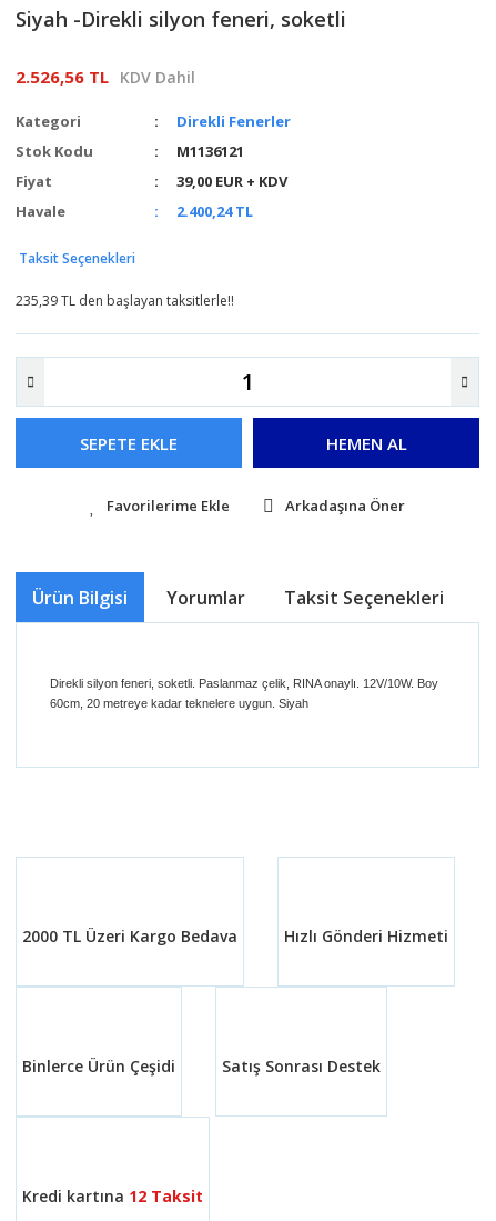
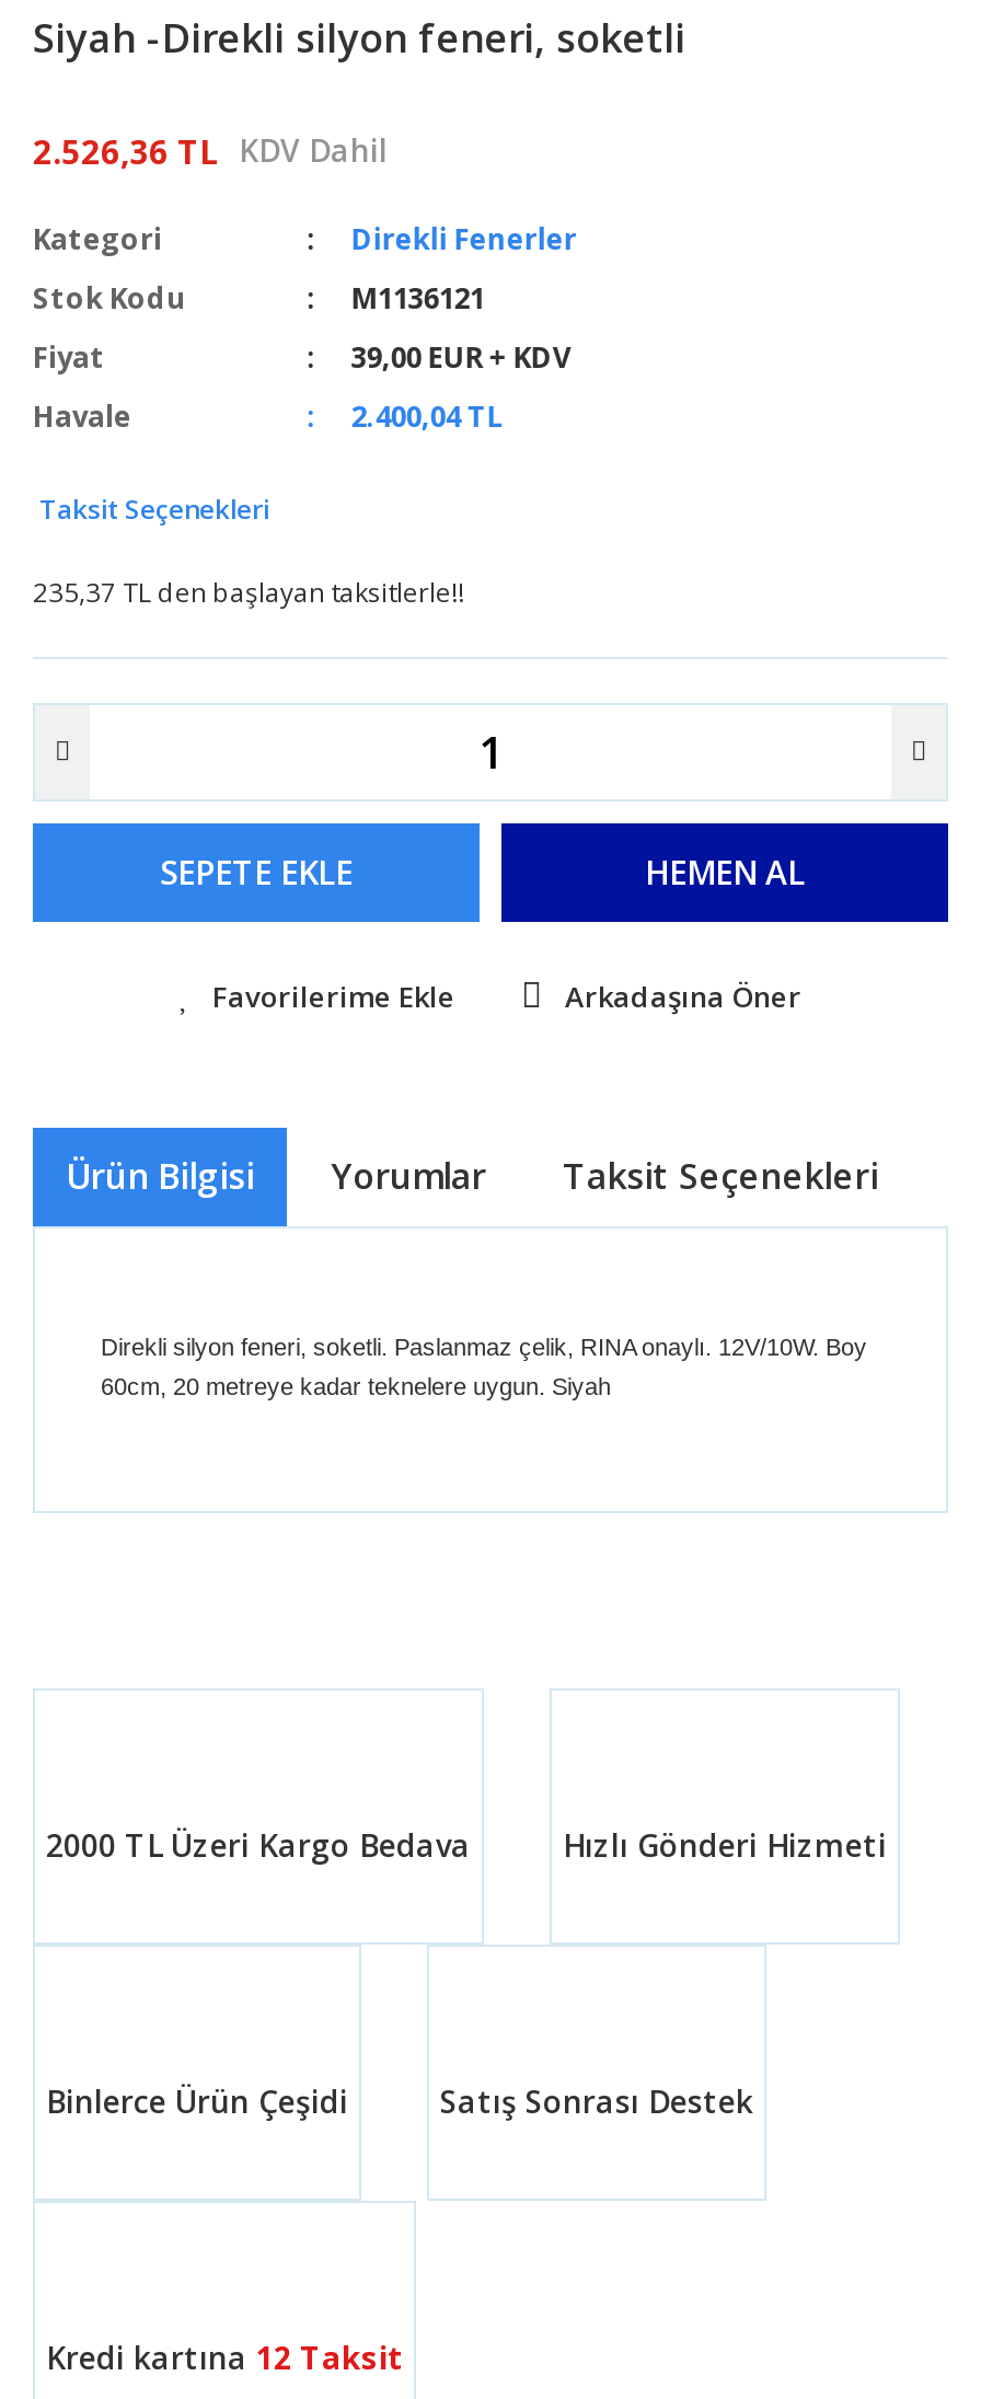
[16,66,195,88] 2.526,56 TL KDV Dahil -> [33,128,388,172] 2.526,36 TL KDV Dahil
[177,201,253,221] 2.400,24 TL -> [351,395,502,435] 2.400,04 TL
[16,291,234,310] 235,39 TL den başlayan taksitlerle!! -> [33,573,464,610] 235,37 TL den başlayan taksitlerle!!

